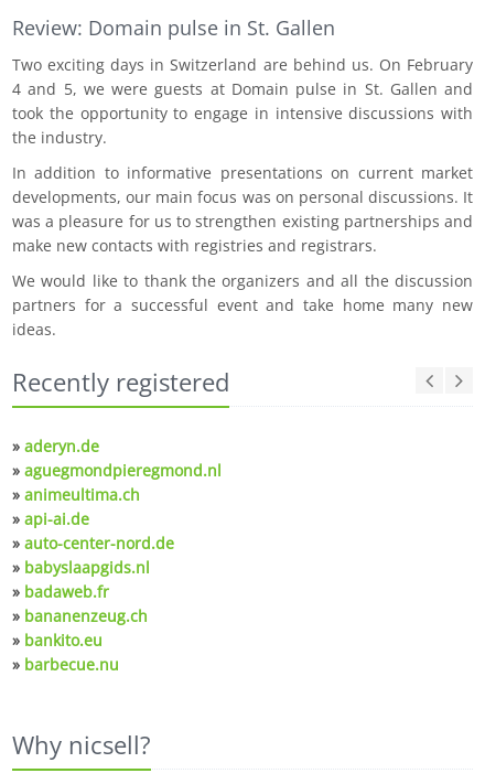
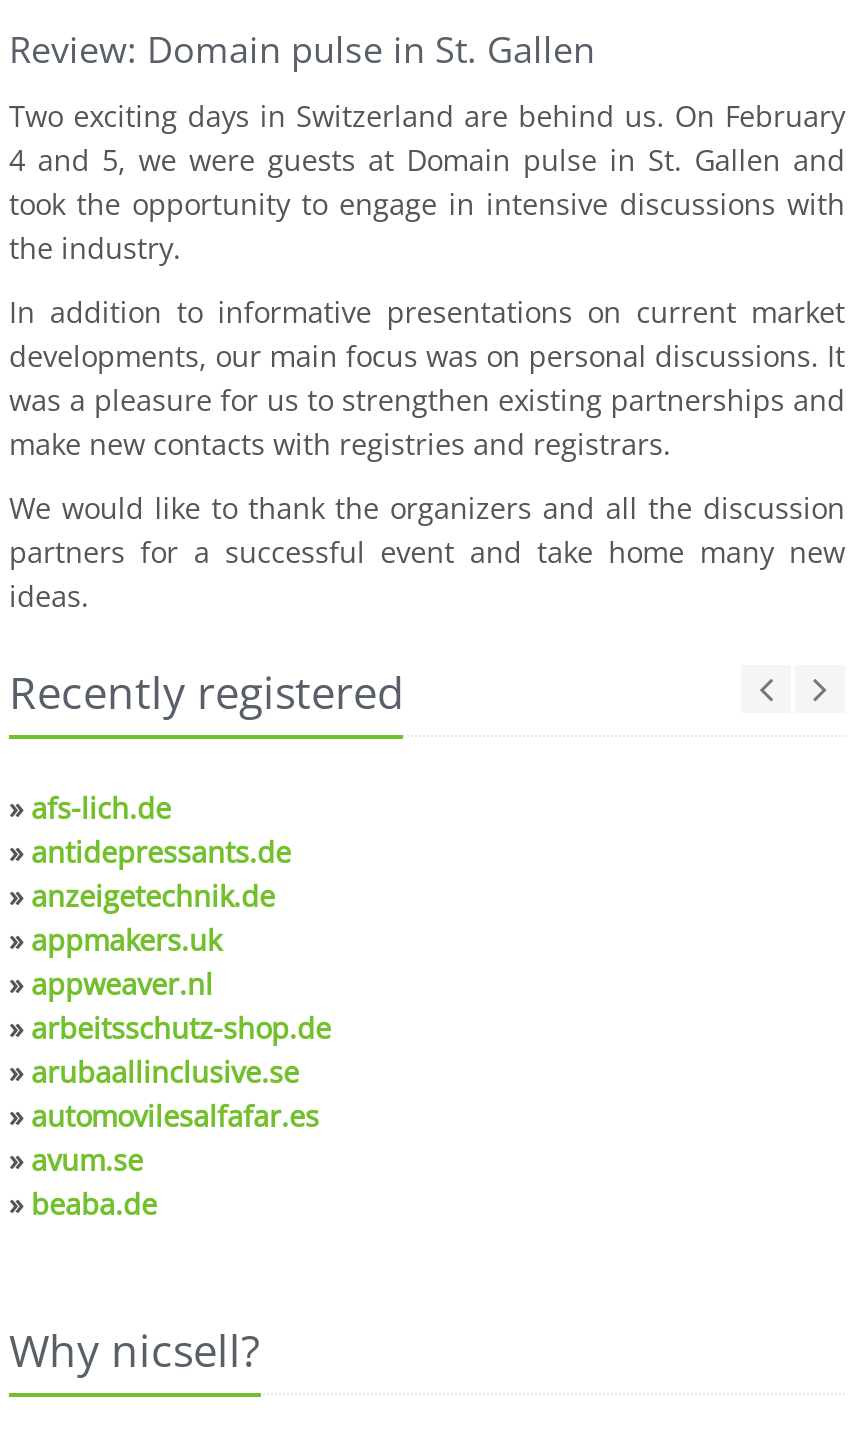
[12,436,222,675] » aderyn.de | » aguegmondpieregmond.nl | » animeultima.ch | » api-ai.de | » auto-center-nord.de | » babyslaapgids.nl | » badaweb.fr | » bananenzeug.ch | » bankito.eu | » barbecue.nu -> [9,789,331,1223] » afs-lich.de | » antidepressants.de | » anzeigetechnik.de | » appmakers.uk | » appweaver.nl | » arbeitsschutz-shop.de | » arubaallinclusive.se | » automovilesalfafar.es | » avum.se | » beaba.de

